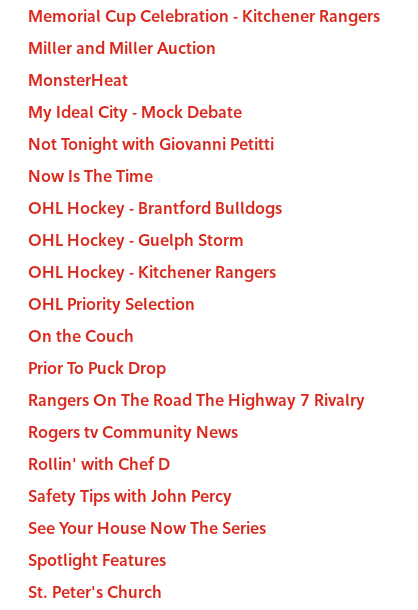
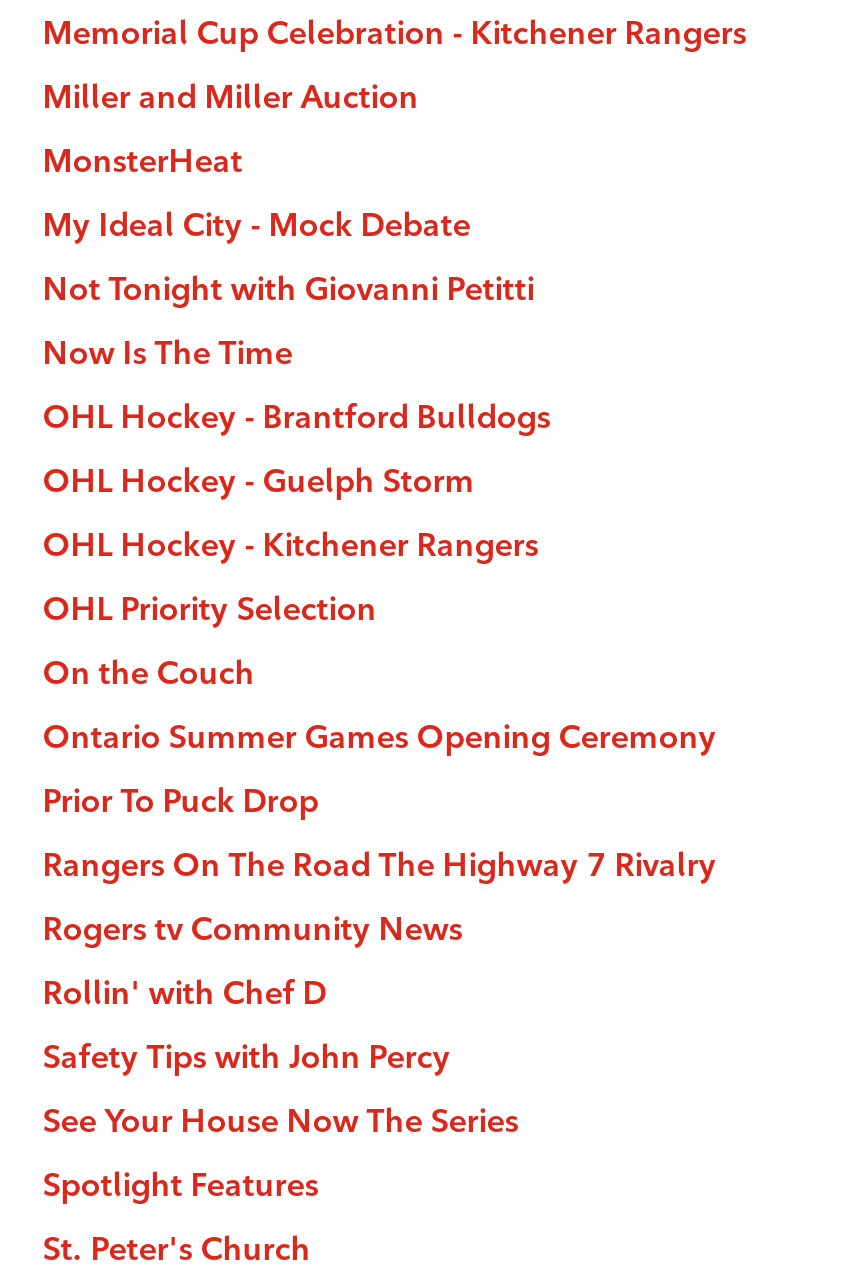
none -> [43,719,717,757] Ontario Summer Games Opening Ceremony

